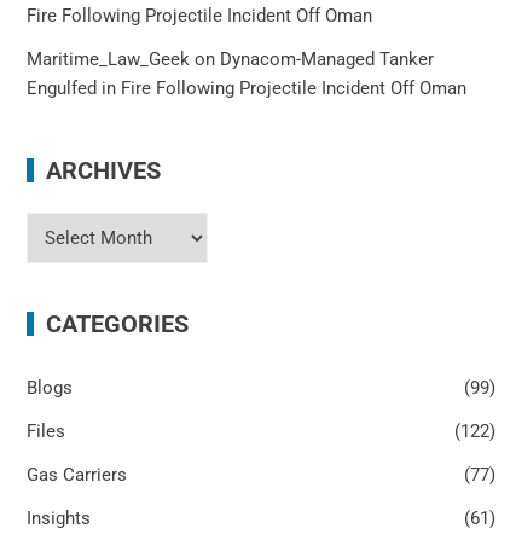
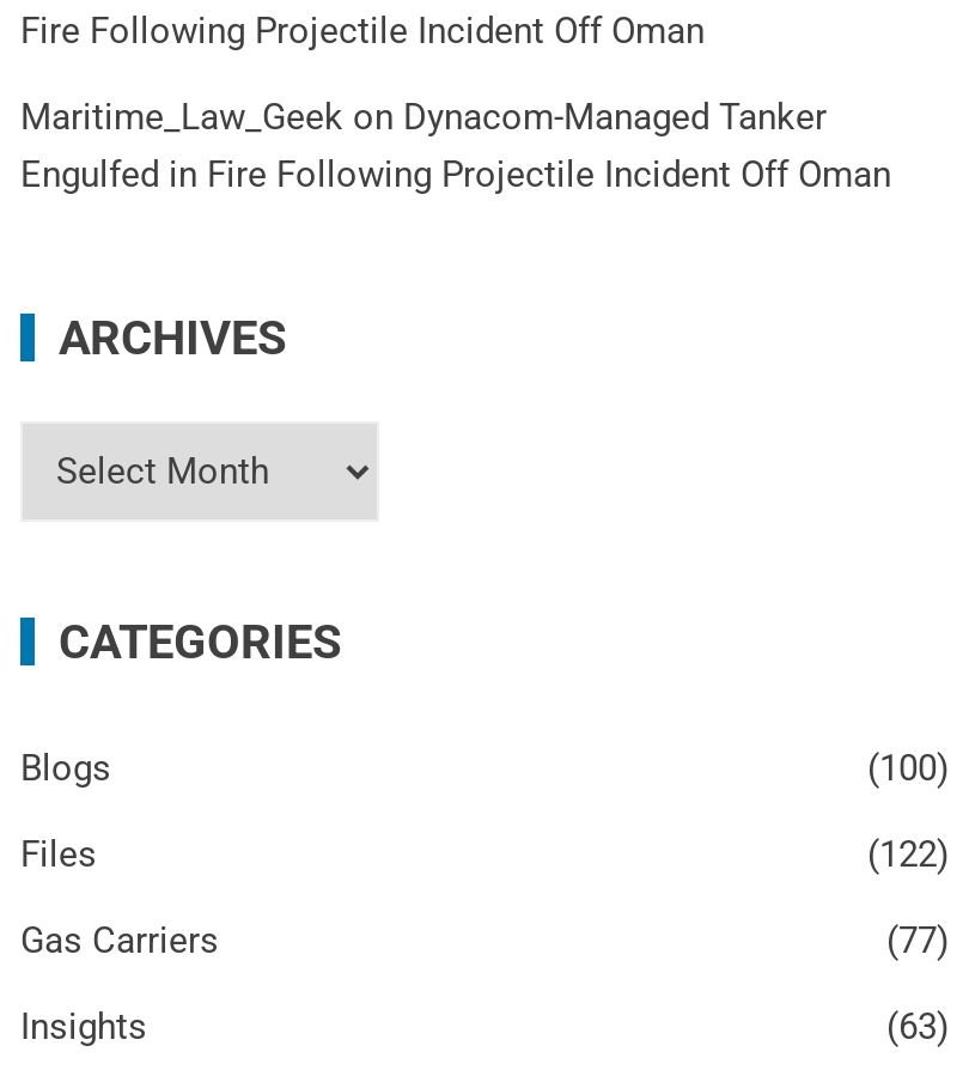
[464,377,495,399] (99) -> [867,748,949,791] (100)
[464,508,495,529] (61) -> [886,1006,949,1049] (63)

